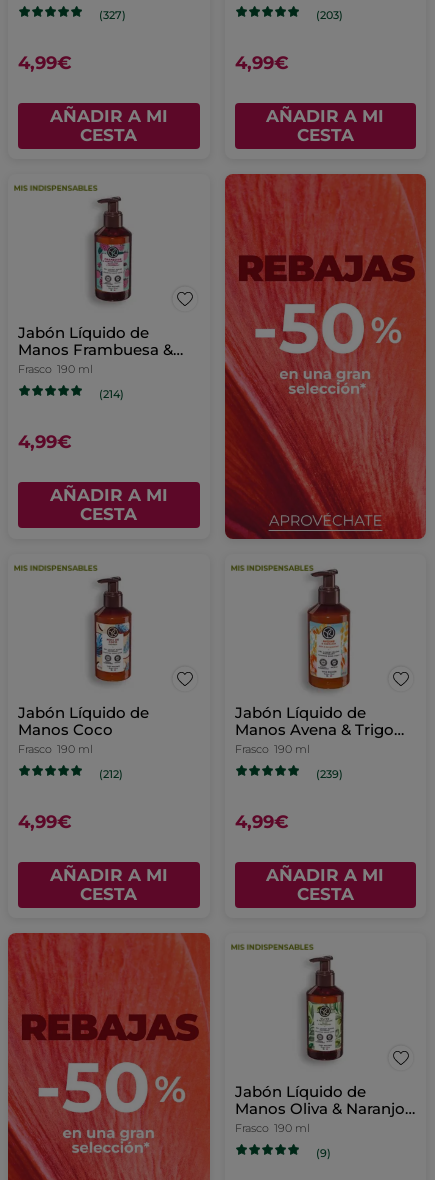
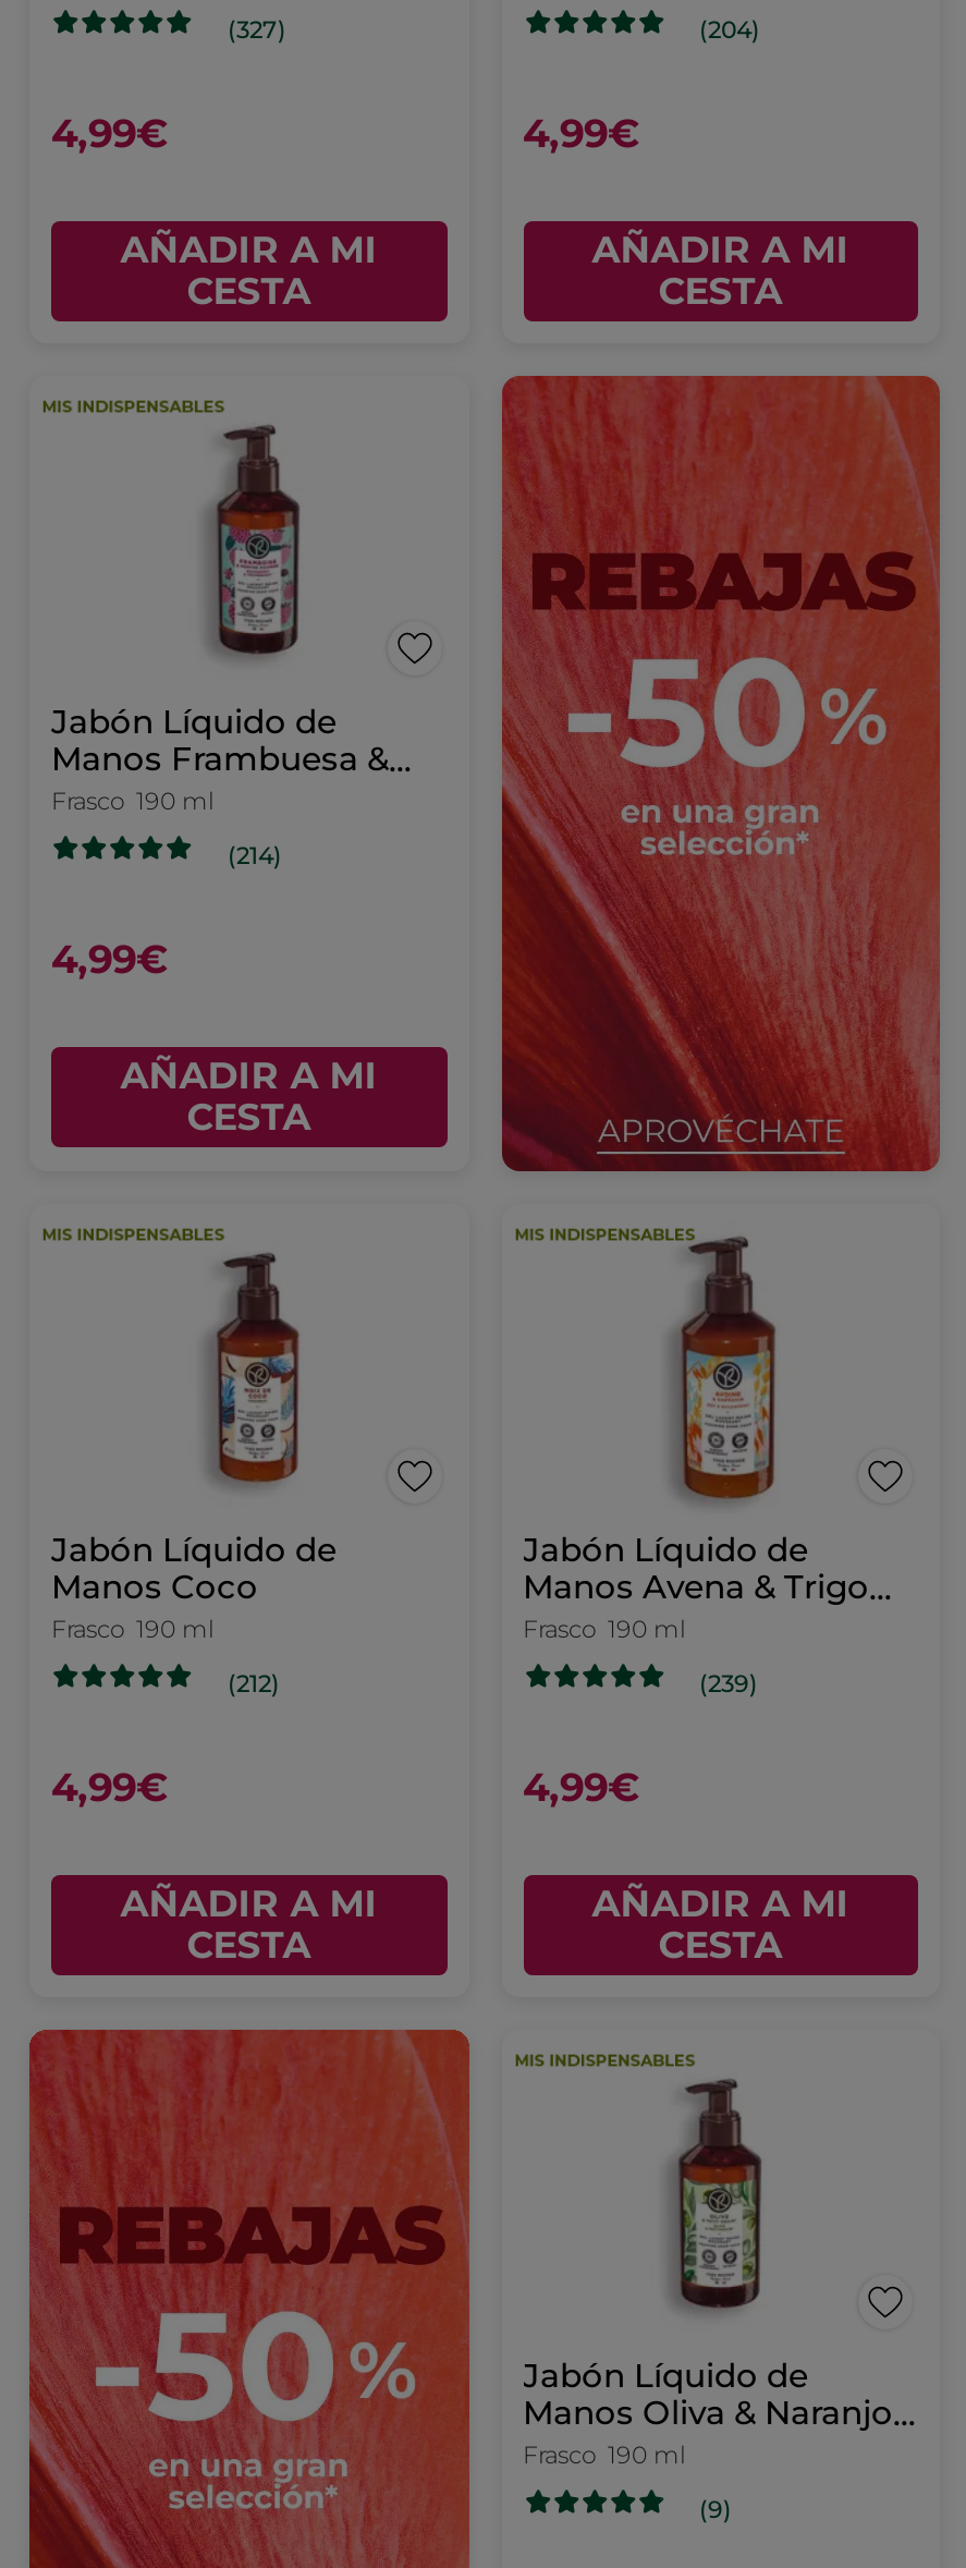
[315,8,342,22] (203) -> [699,15,760,46] (204)

